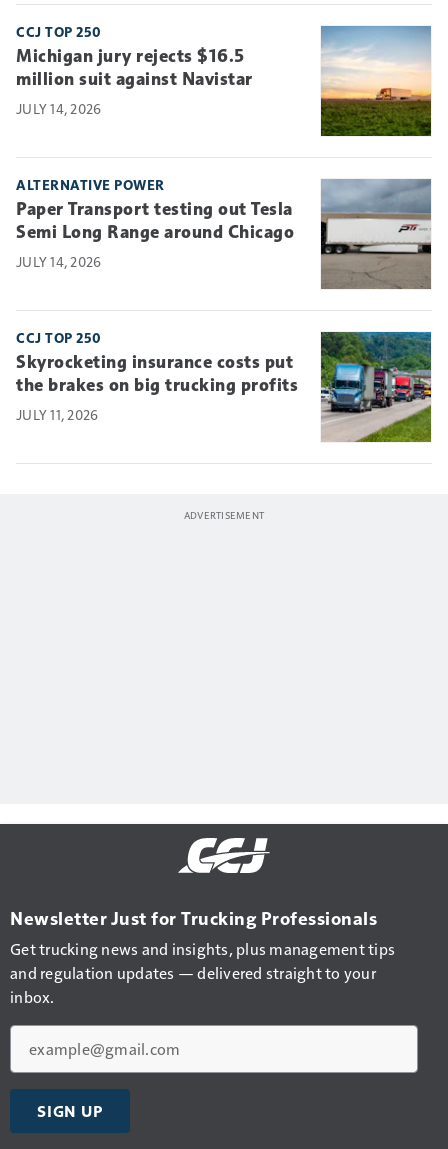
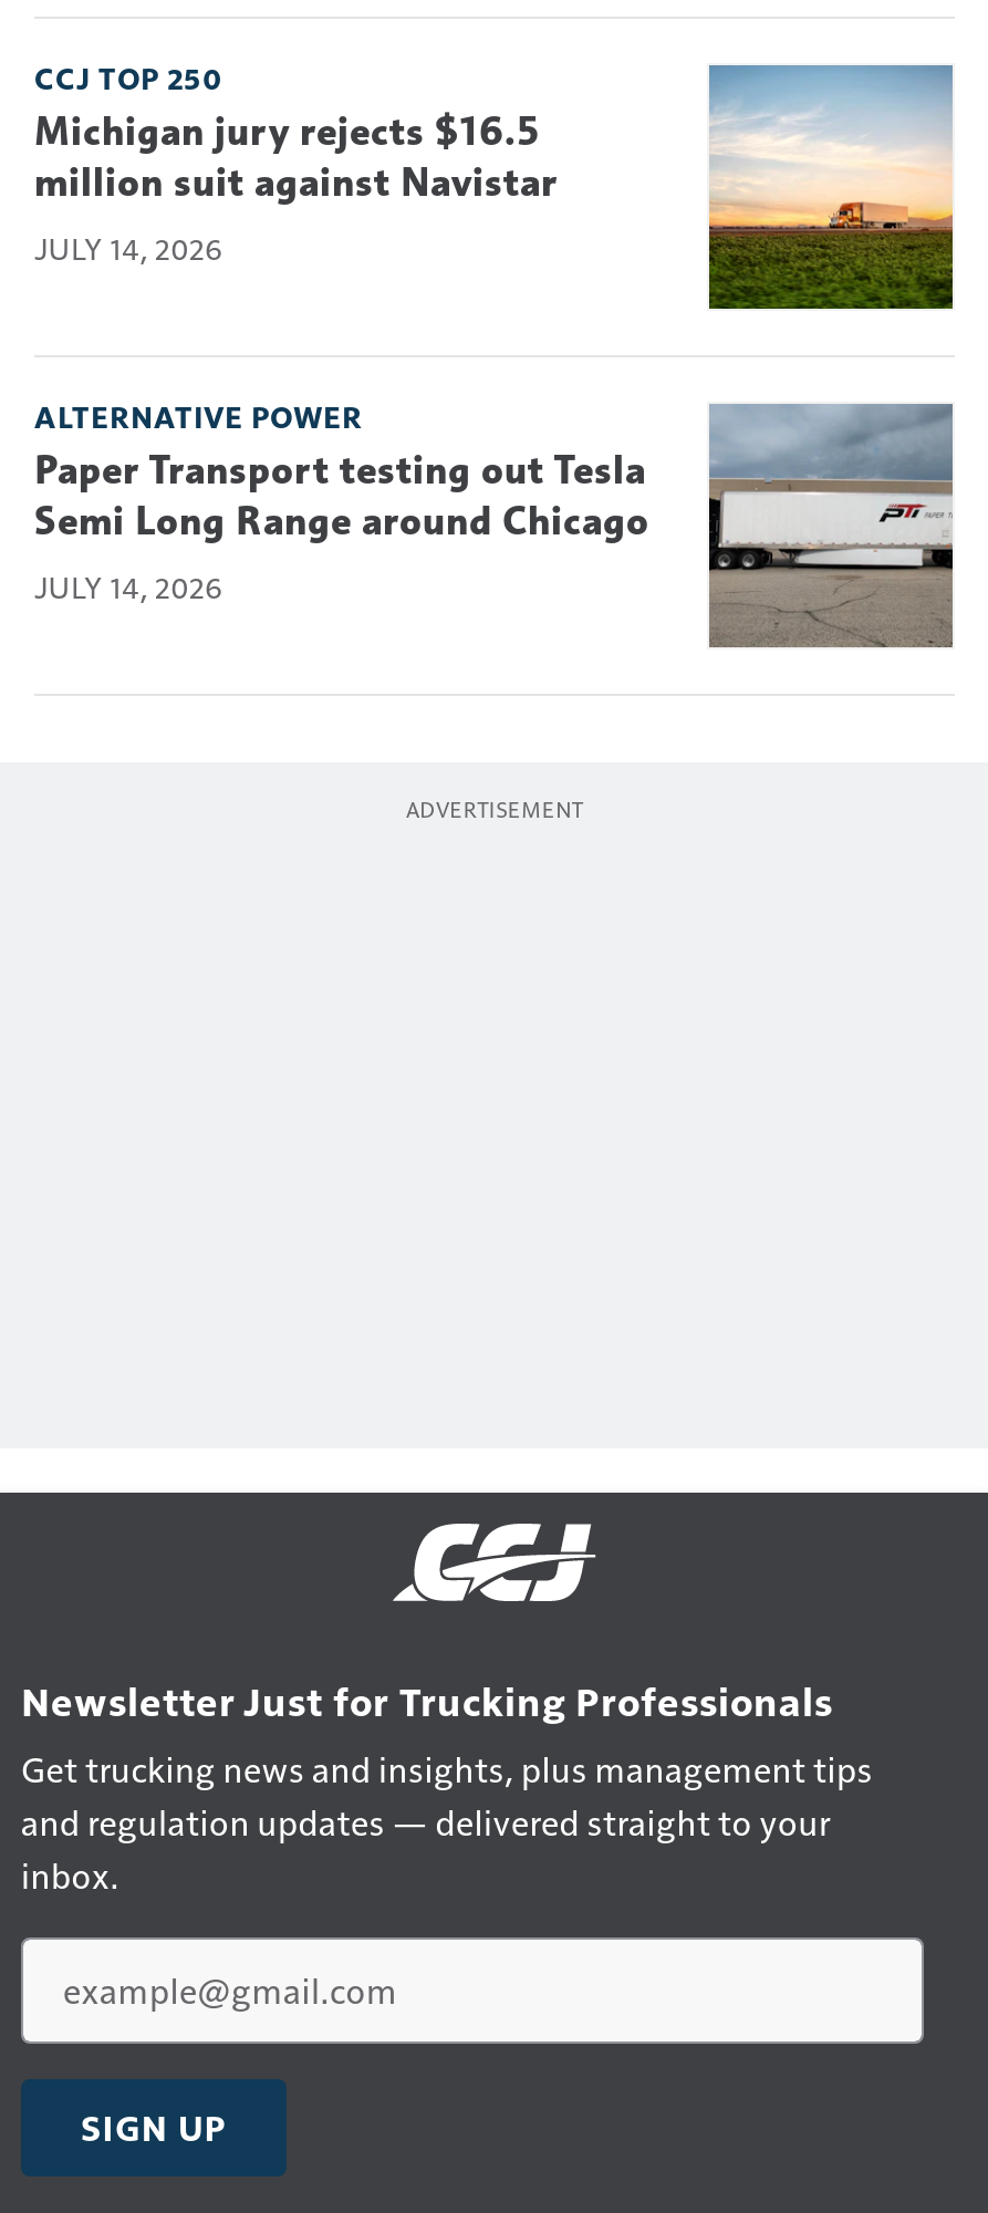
[16,329,432,443] [image] | CCJ TOP 250 | Skyrocketing insurance costs put | the brakes on big trucking profits | JULY 11, 2026 -> none

